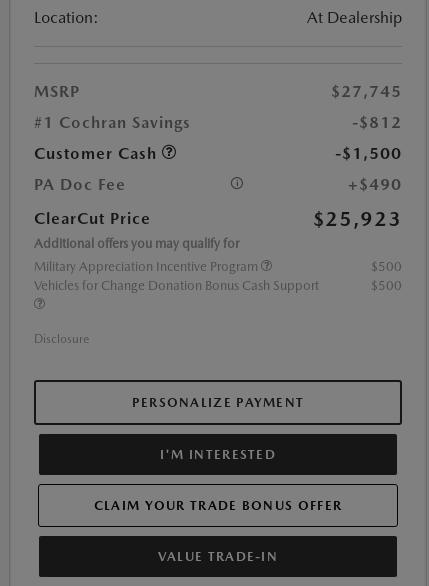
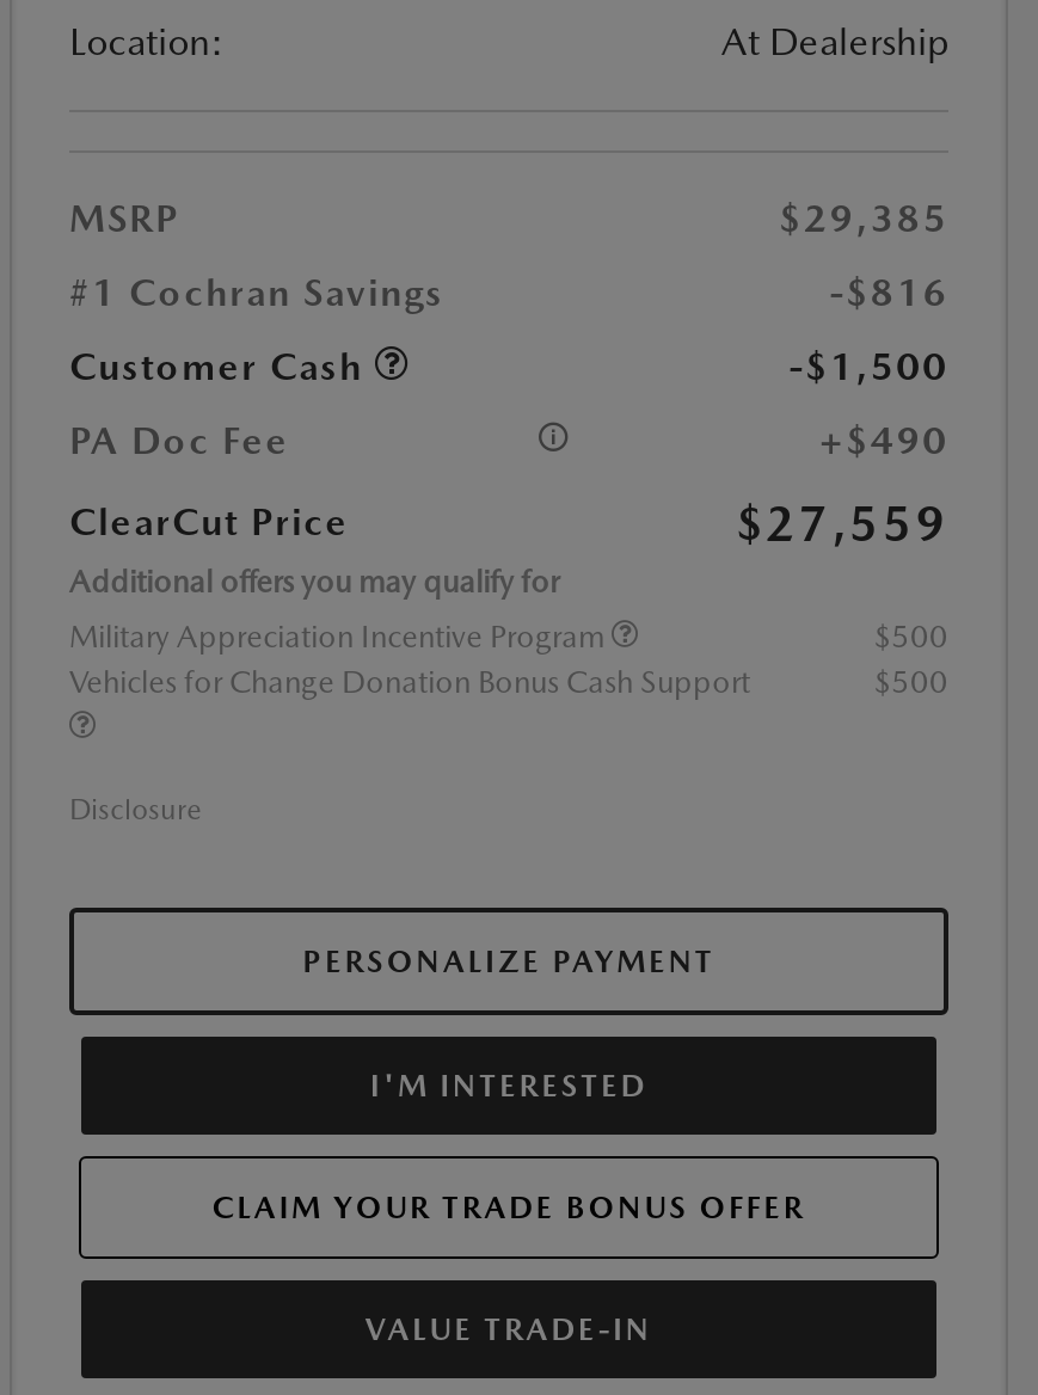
[331,82,402,101] $27,745 -> [779,195,948,240] $29,385
[352,113,402,132] -$812 -> [829,269,948,314] -$816
[313,207,402,231] $25,923 -> [736,494,948,551] $27,559

